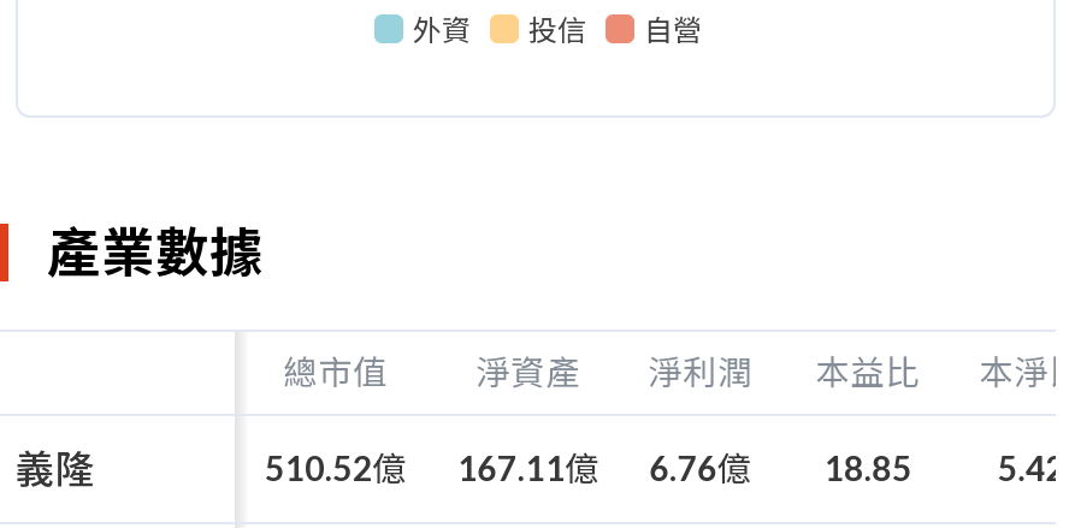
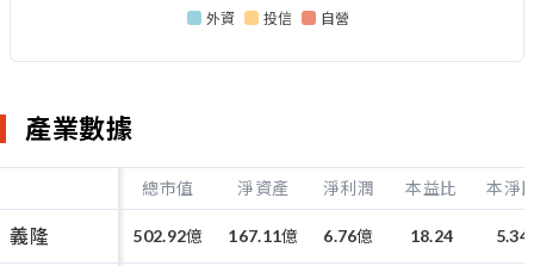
[265,447,407,488] 510.52億 -> [133,225,203,246] 502.92億
[824,447,912,488] 18.85 -> [410,225,453,246] 18.24
[998,447,1066,488] 5.42 -> [496,225,529,246] 5.34

